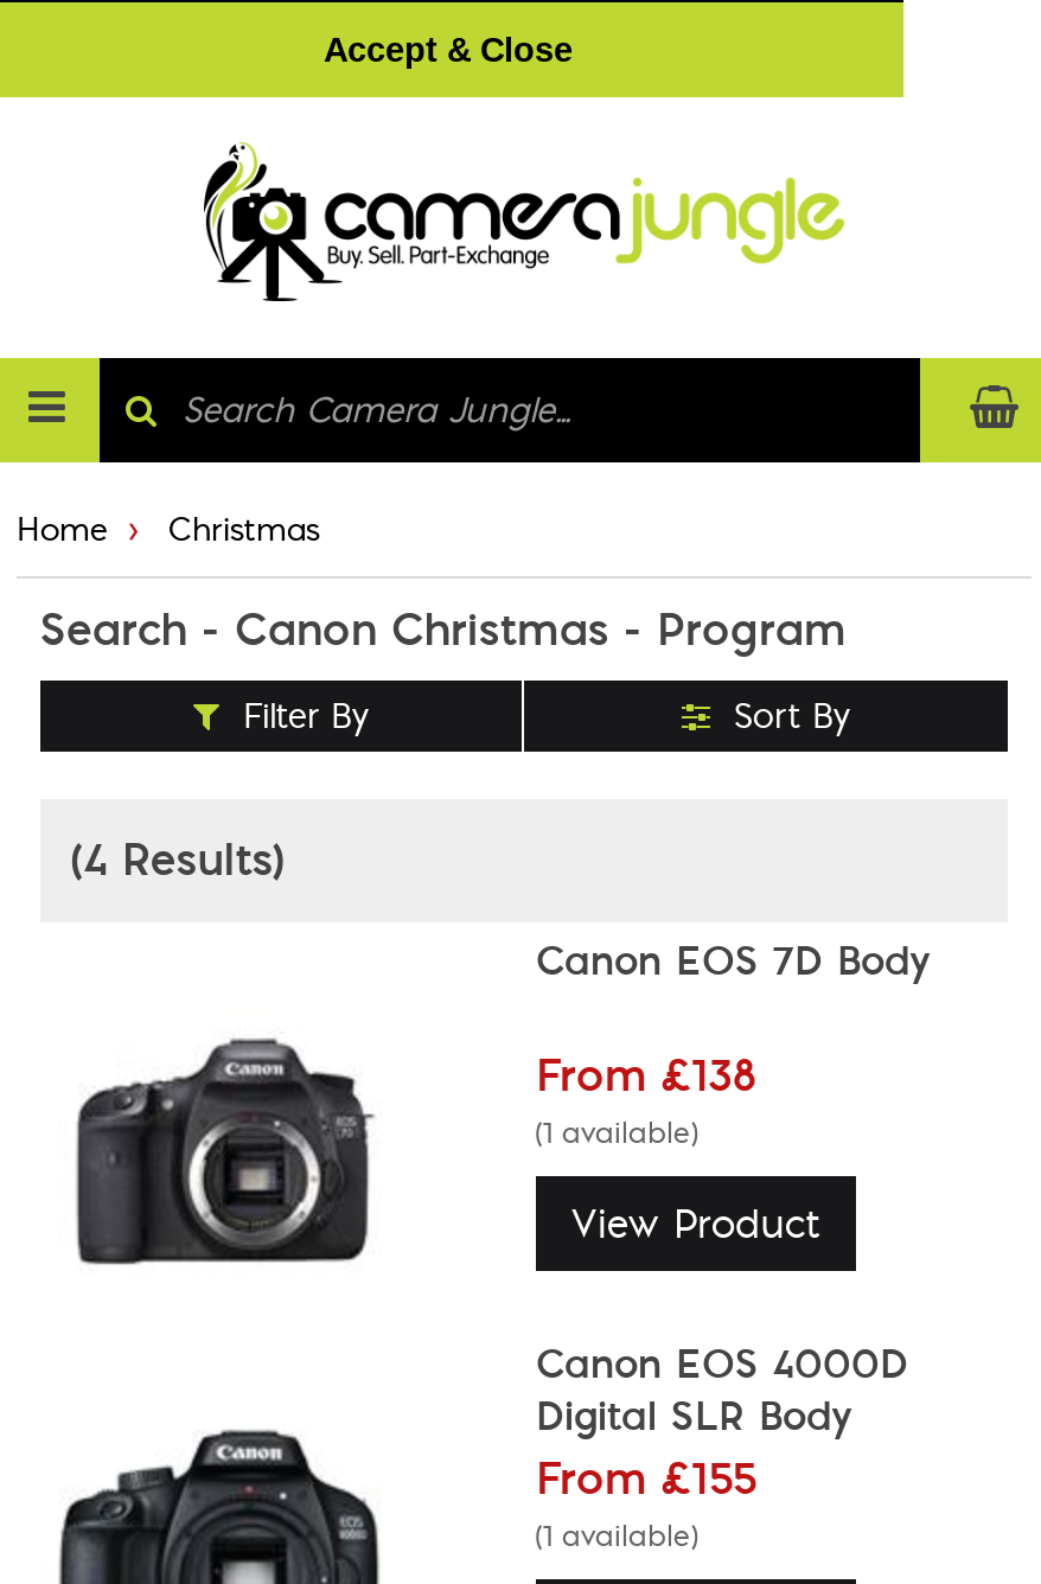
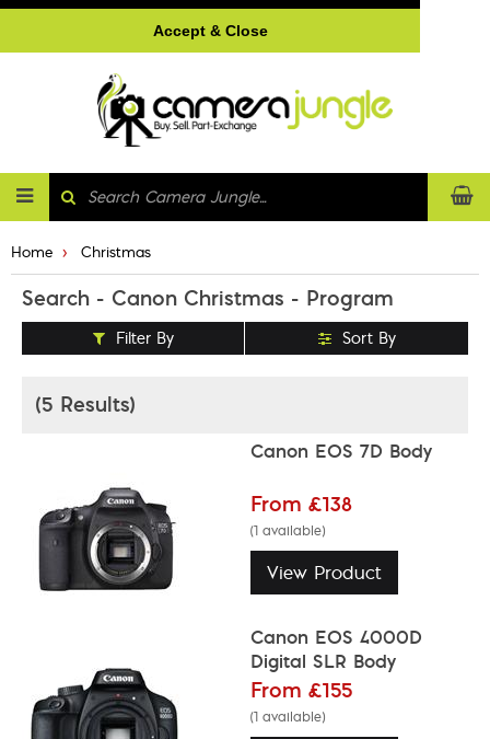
[72,828,283,890] (4 Results) -> [36,390,135,418] (5 Results)

